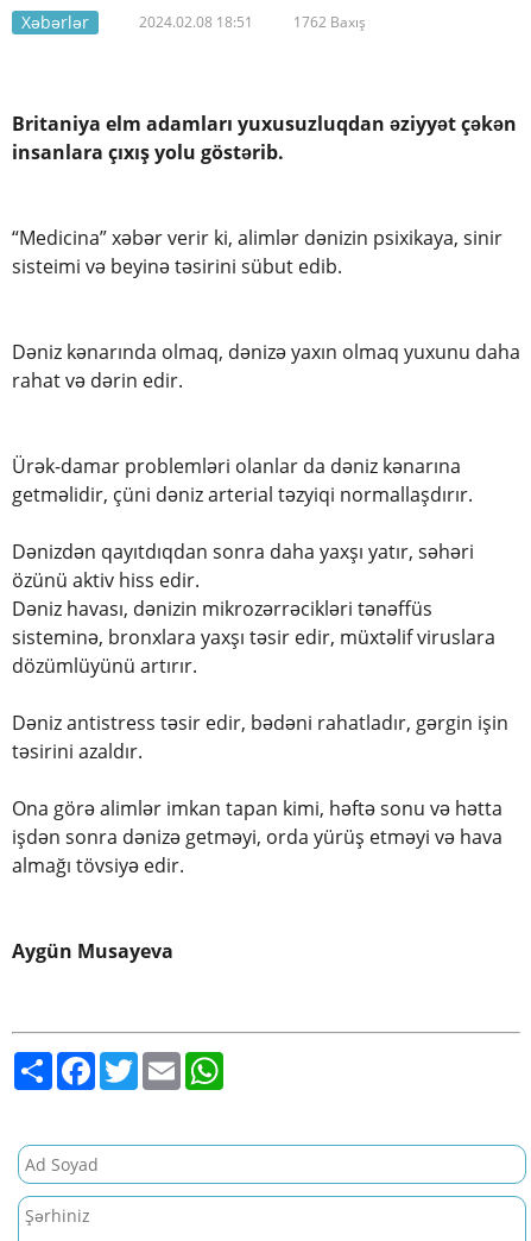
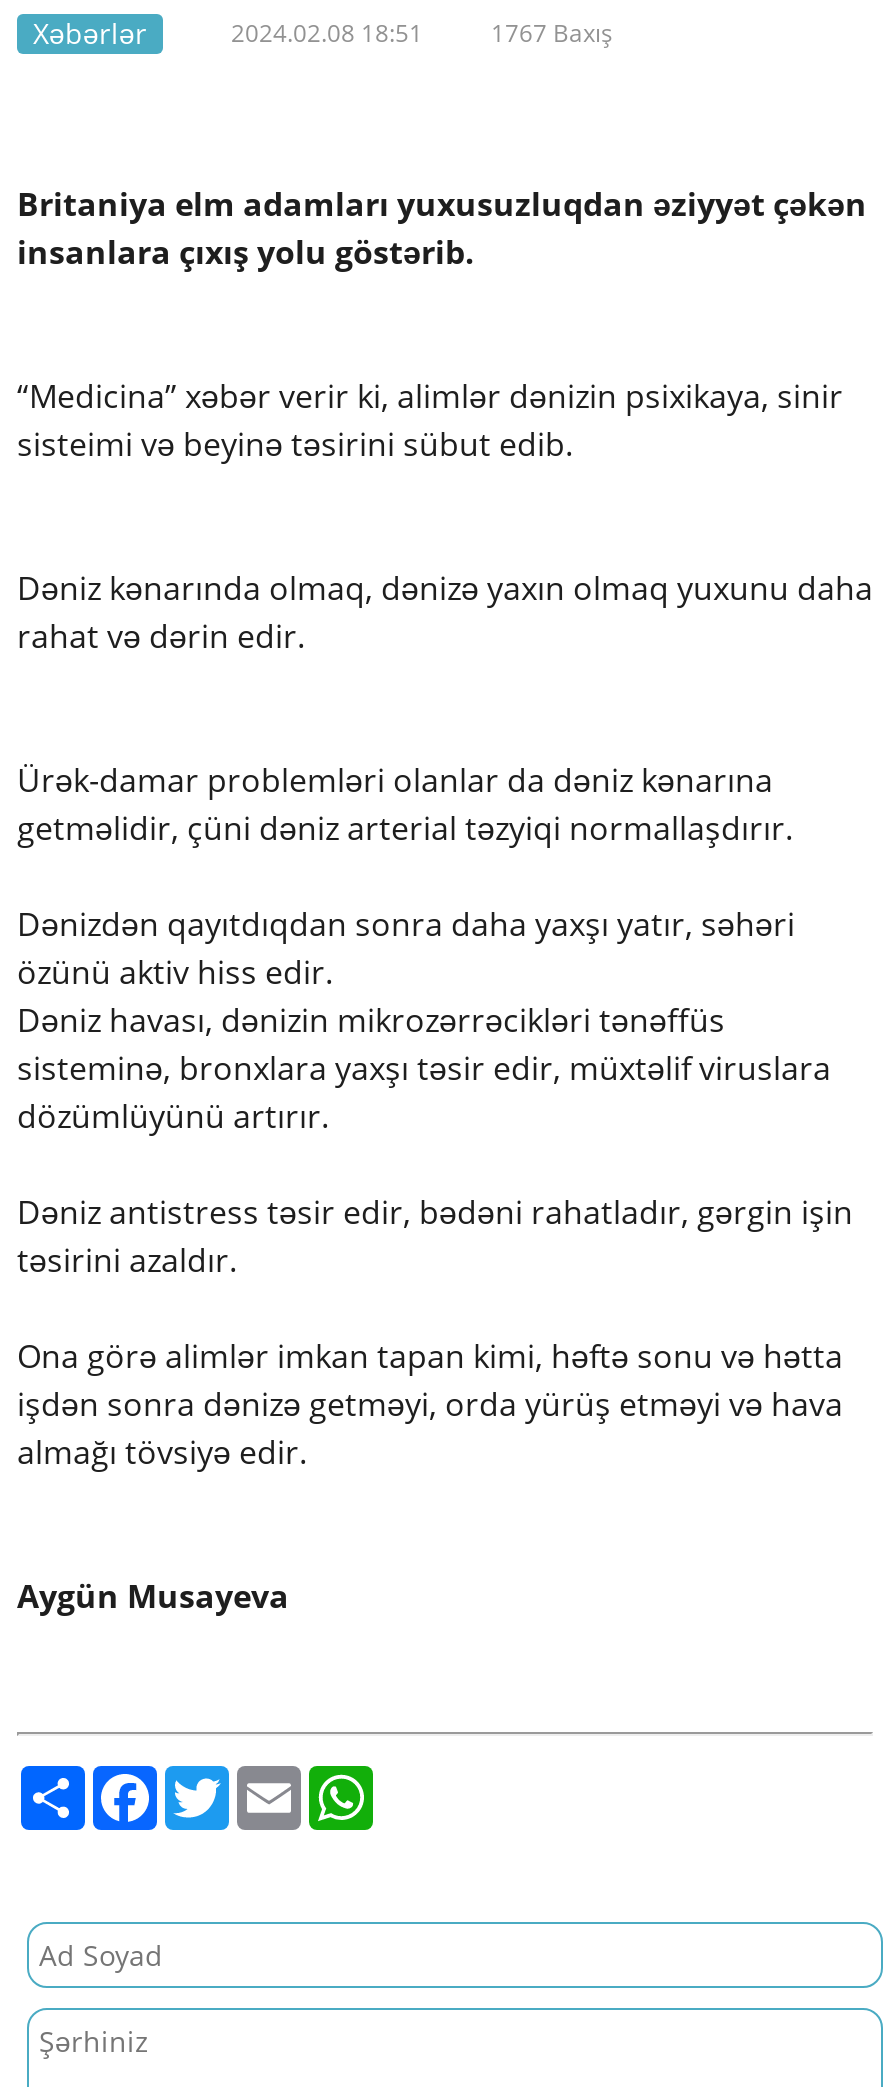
[139,12,366,32] 2024.02.08 18:51 1762 Baxış -> [231,16,613,50] 2024.02.08 18:51 1767 Baxış

